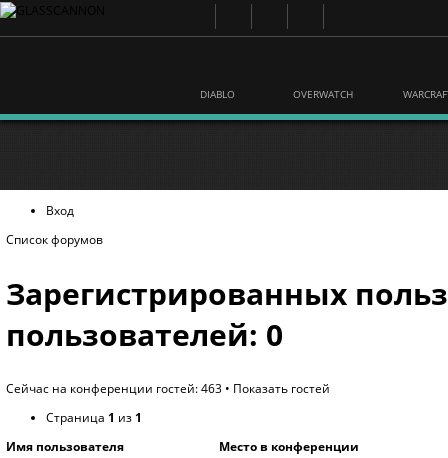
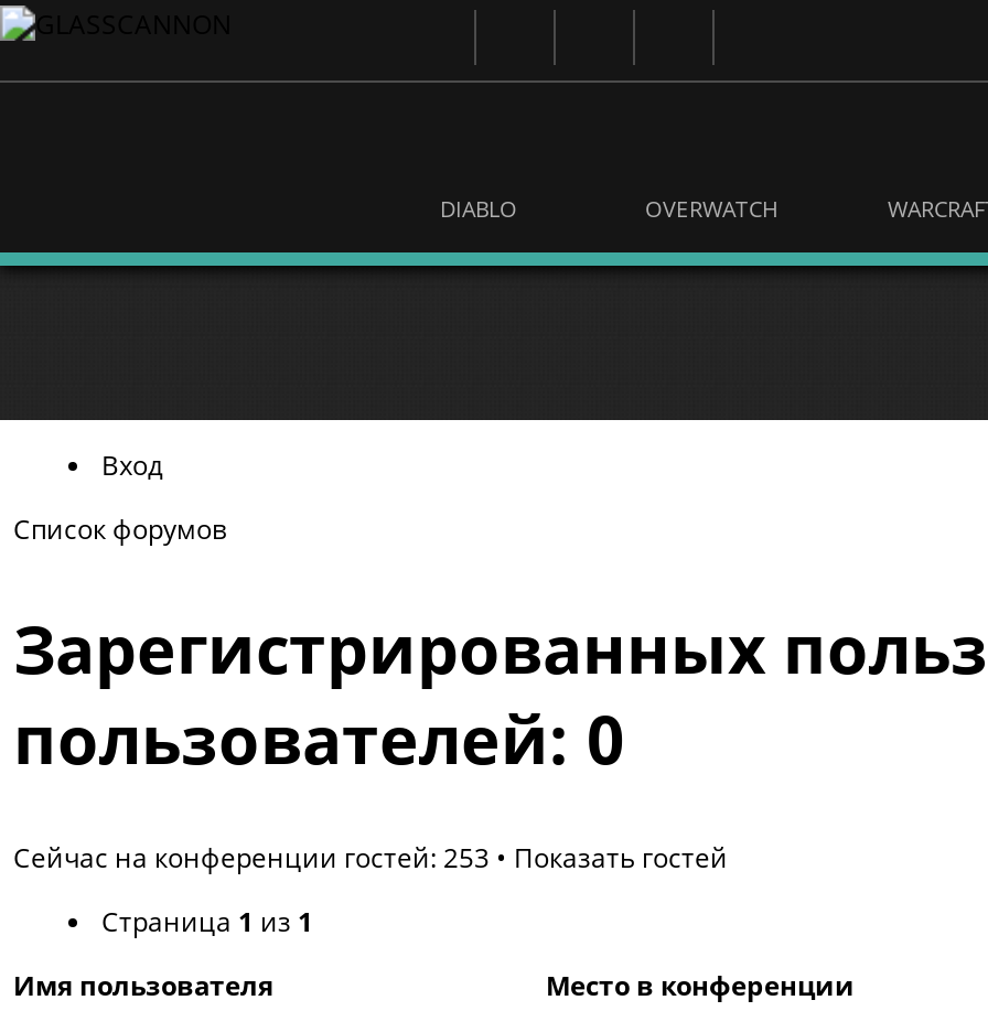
[6,380,330,397] Сейчас на конференции гостей: 463 • Показать гостей -> [13,839,728,876] Сейчас на конференции гостей: 253 • Показать гостей

